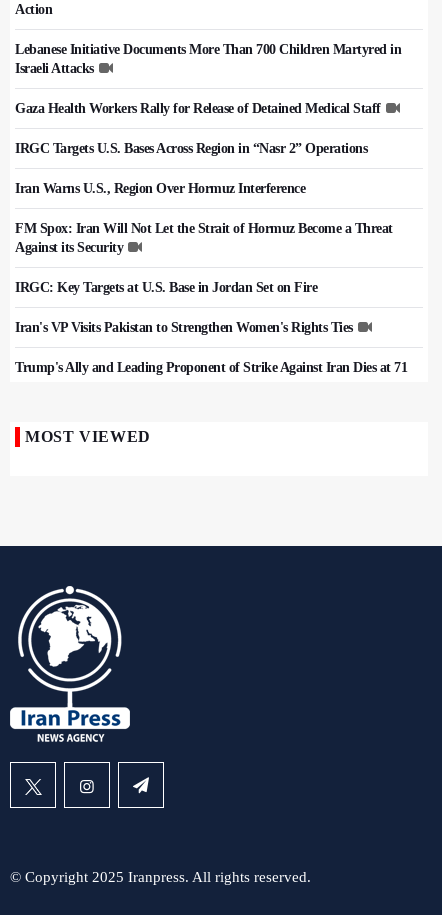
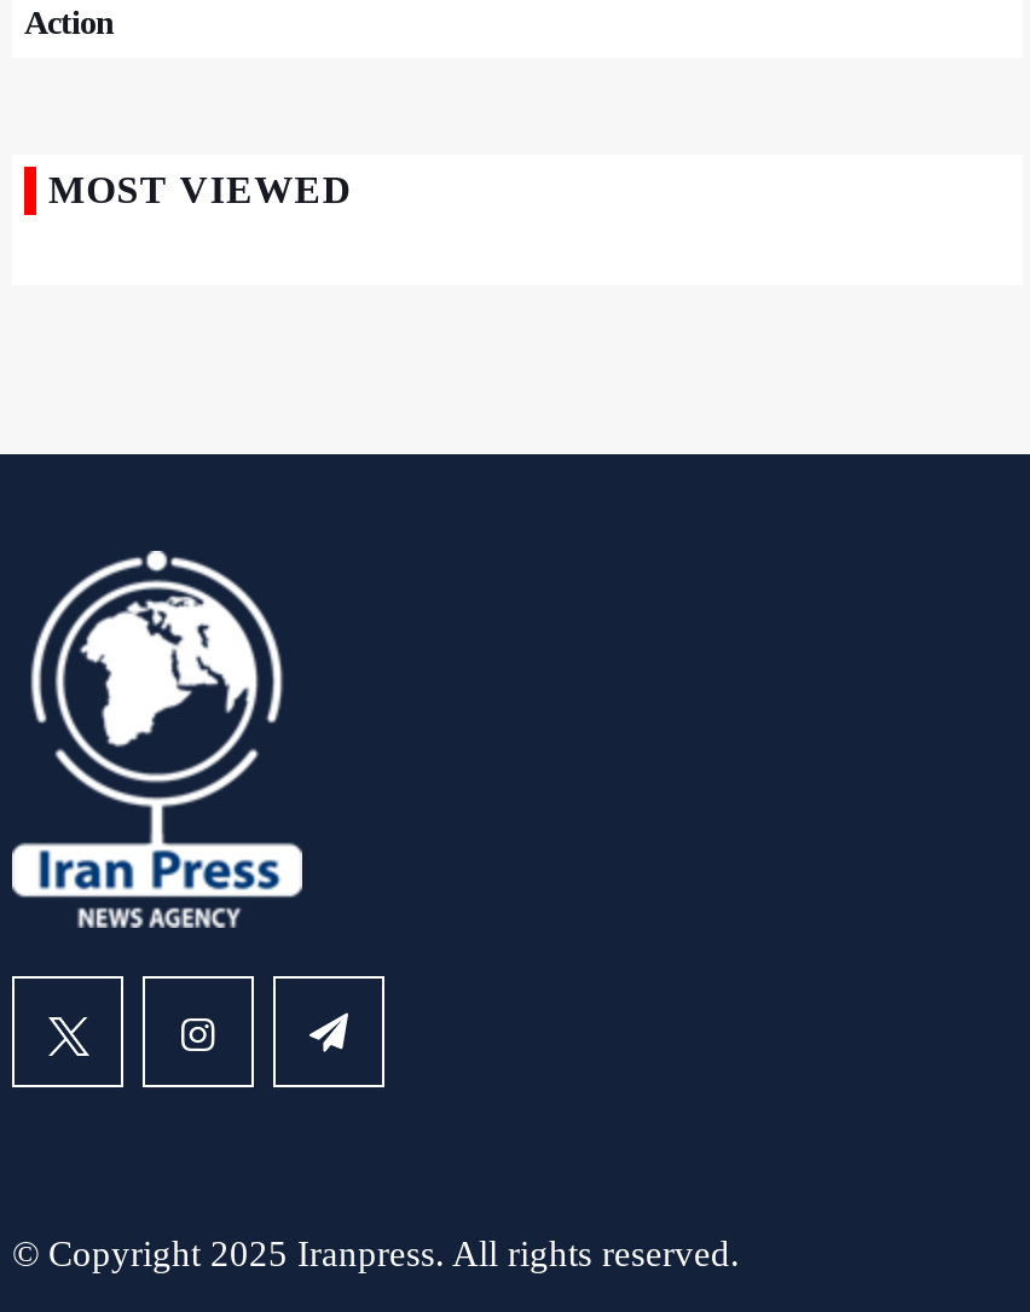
[15,42,407,375] Lebanese Initiative Documents More Than 700 Children Martyred in | Israeli Attacks | Gaza Health Workers Rally for Release of Detained Medical Staff | IRGC Targets U.S. Bases Across Region in “Nasr 2” Operations | Iran Warns U.S., Region Over Hormuz Interference | FM Spox: Iran Will Not Let the Strait of Hormuz Become a Threat | Against its Security | IRGC: Key Targets at U.S. Base in Jordan Set on Fire | Iran's VP Visits Pakistan to Strengthen Women's Rights Ties | Trump's Ally and Leading Proponent of Strike Against Iran Dies at 71 -> none

